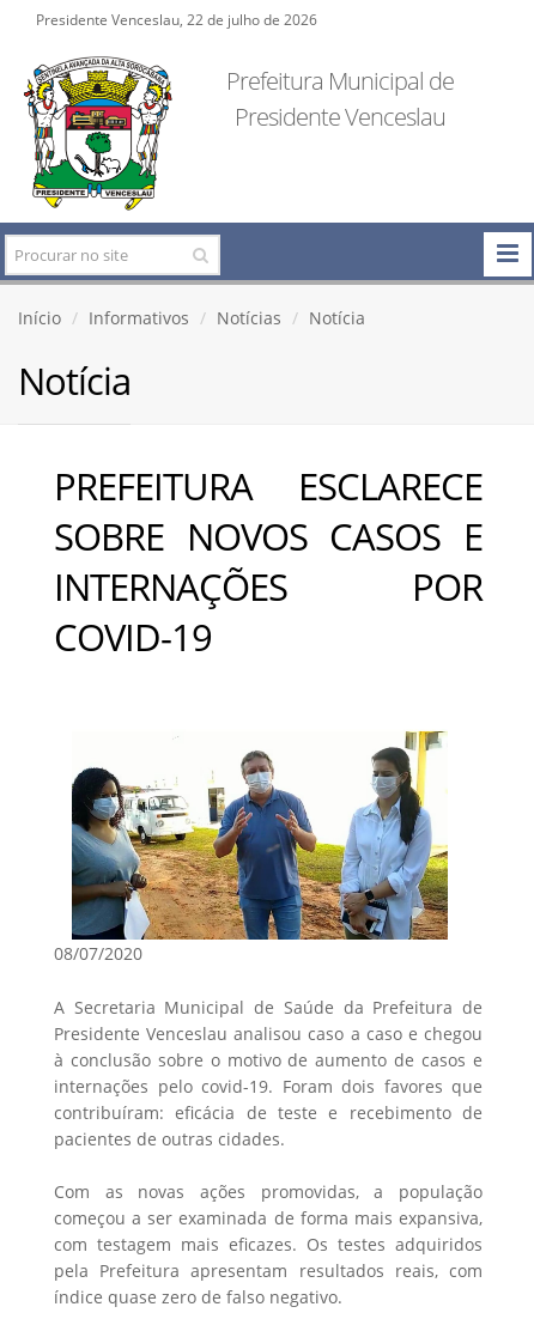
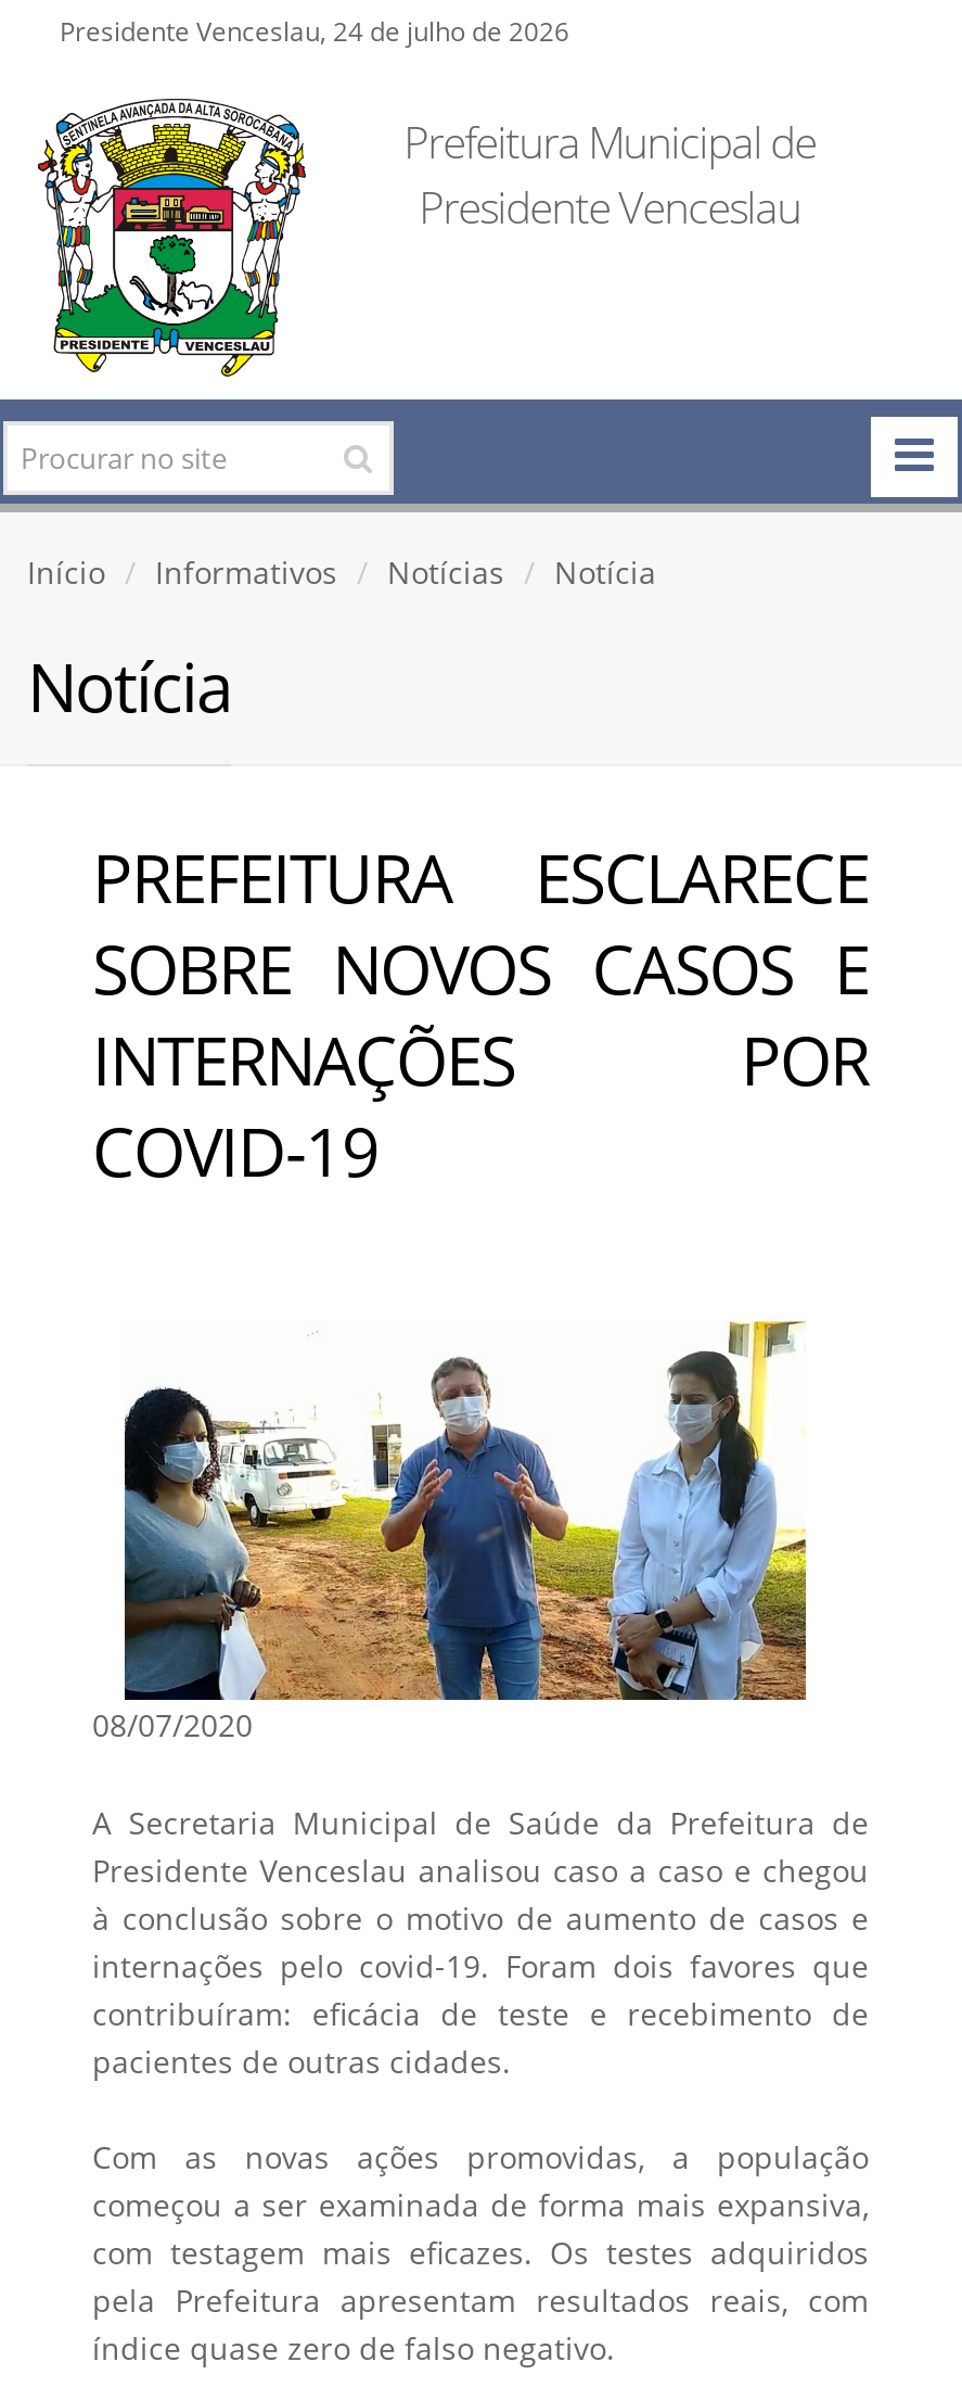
[36,10,317,29] Presidente Venceslau, 22 de julho de 2026 -> [60,13,569,48] Presidente Venceslau, 24 de julho de 2026

